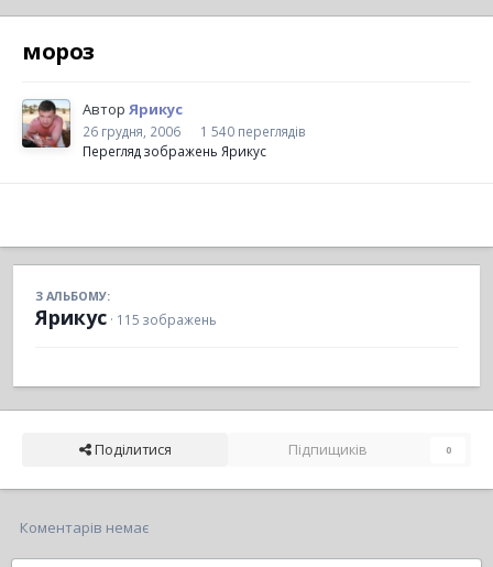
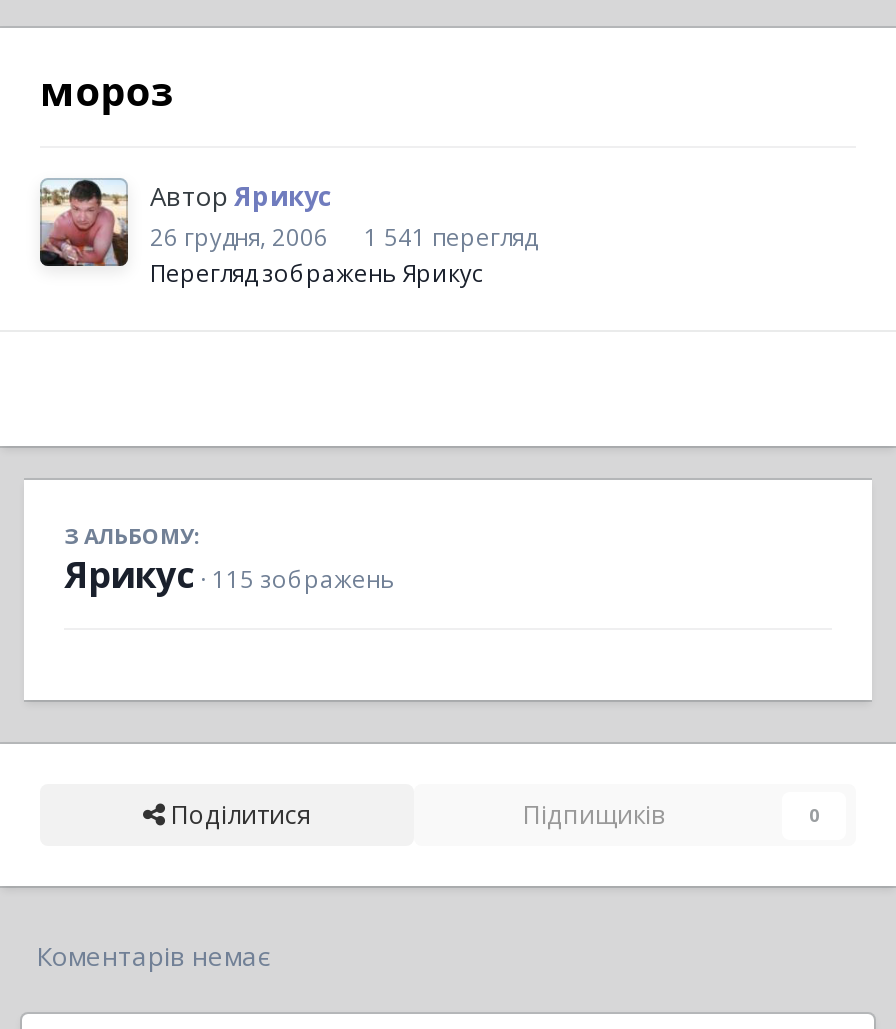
[83,122,306,139] 26 грудня, 2006 1 540 переглядів -> [150,219,536,251] 26 грудня, 2006 1 541 перегляд

